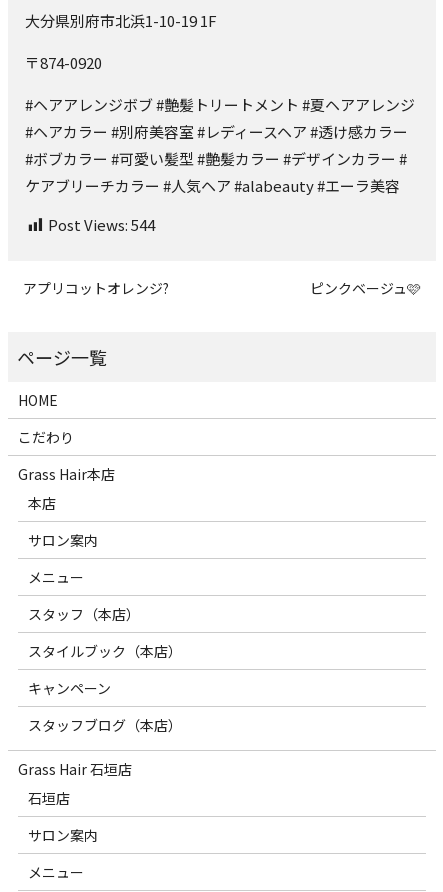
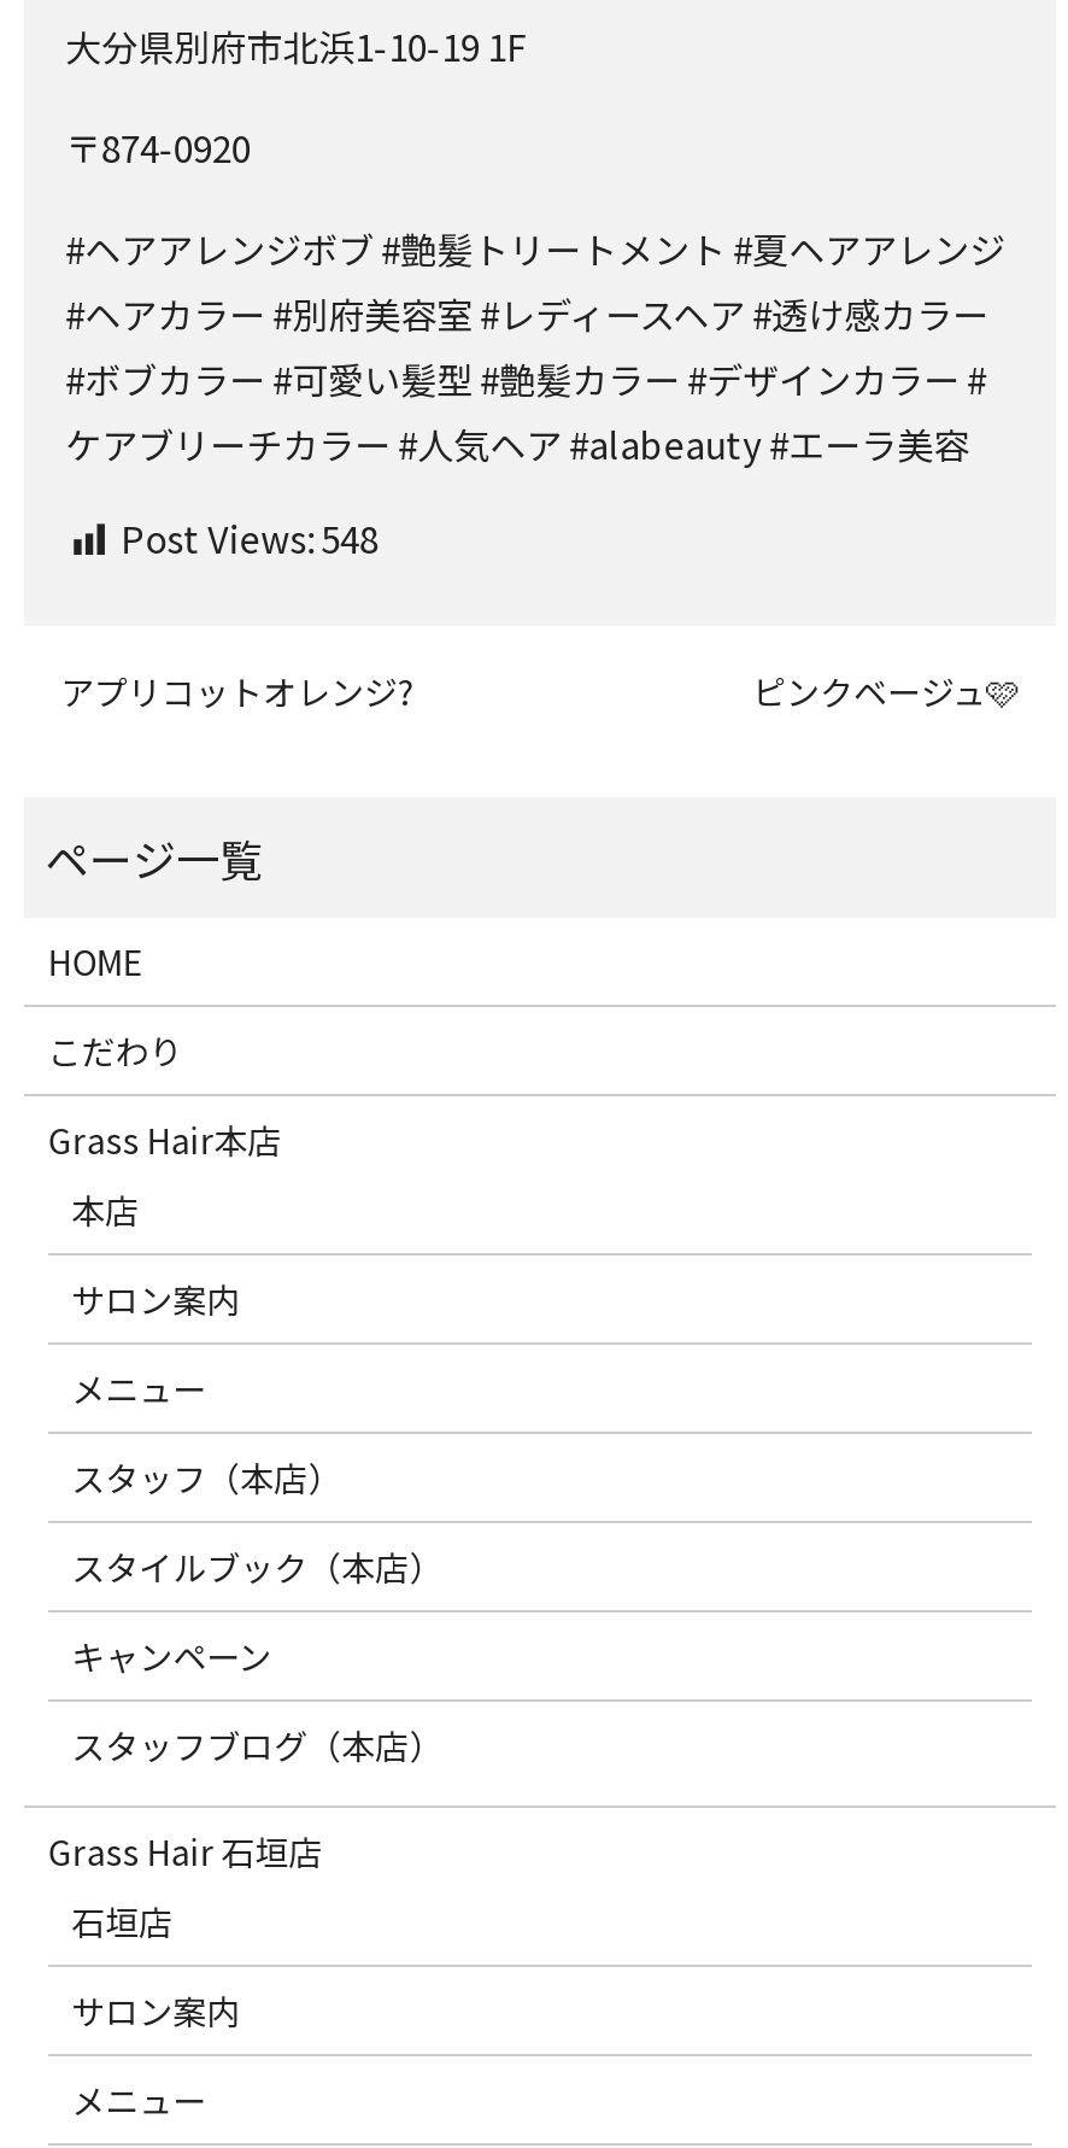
[48,214,155,235] Post Views: 544 -> [121,512,379,562] Post Views: 548

